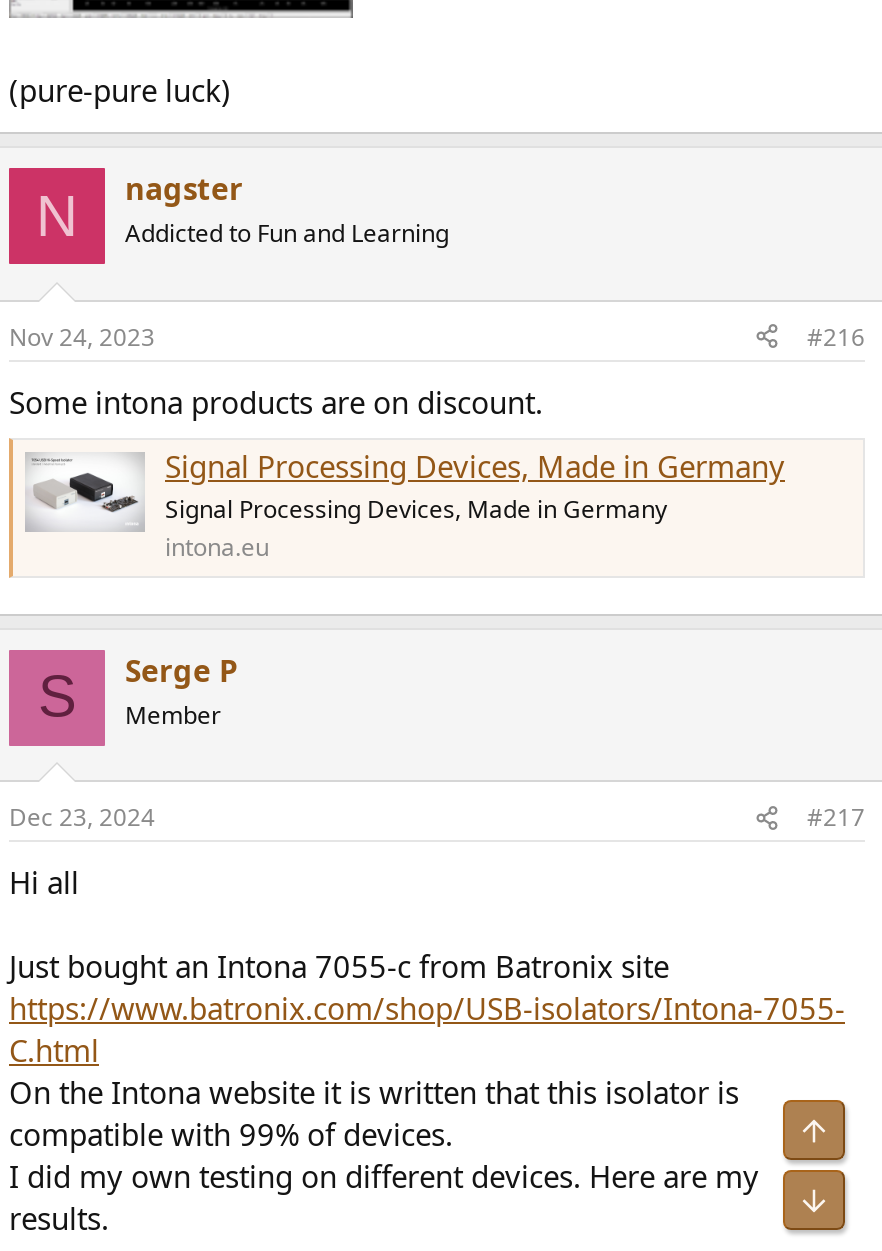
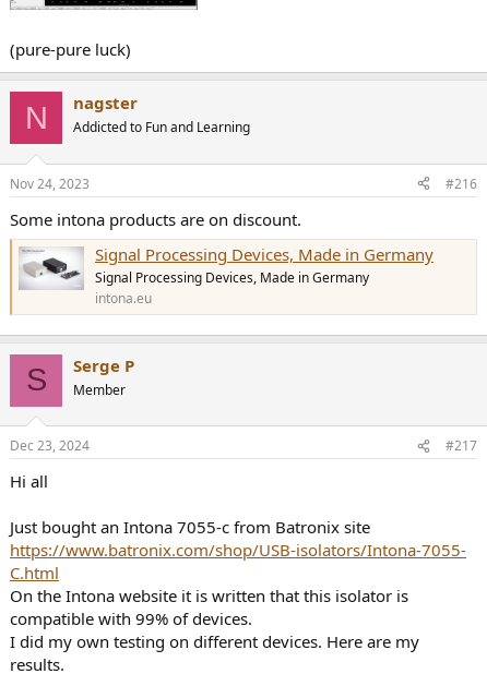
[781,1098,849,1236] [image] -> none

